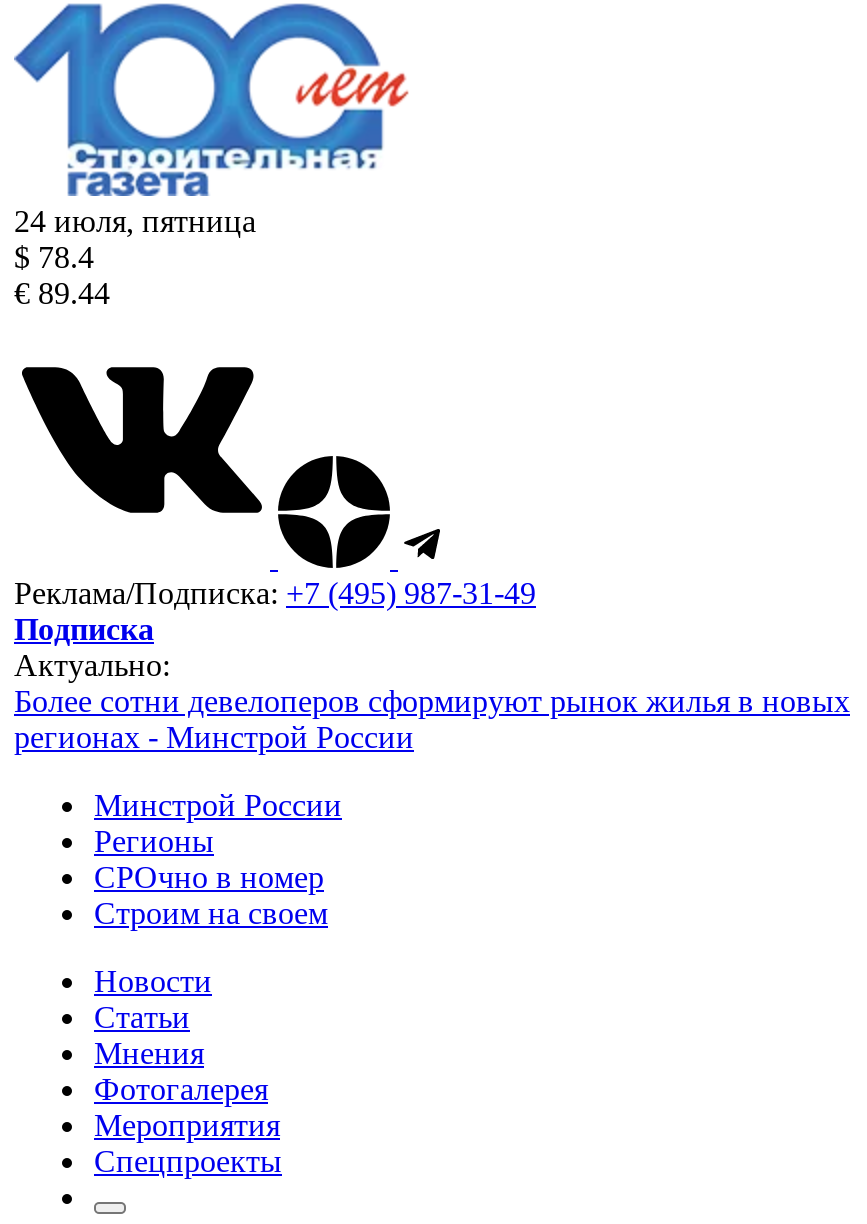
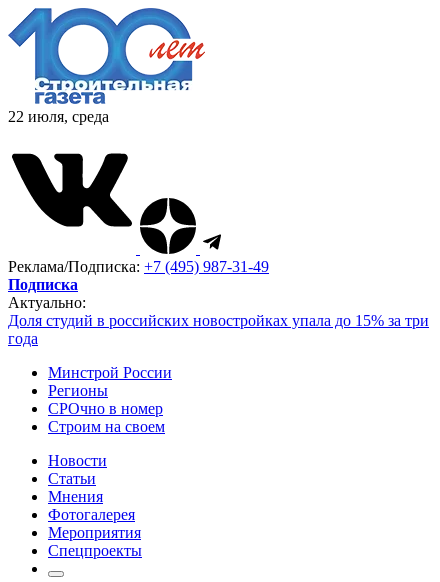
[14,204,256,310] 24 июля, пятница | $ 78.4 | € 89.44 -> [8,108,109,125] 22 июля, среда
[14,684,850,754] Более сотни девелоперов сформируют рынок жилья в новых | регионах - Минстрой России -> [8,312,429,347] Доля студий в российских новостройках упала до 15% за три | года

